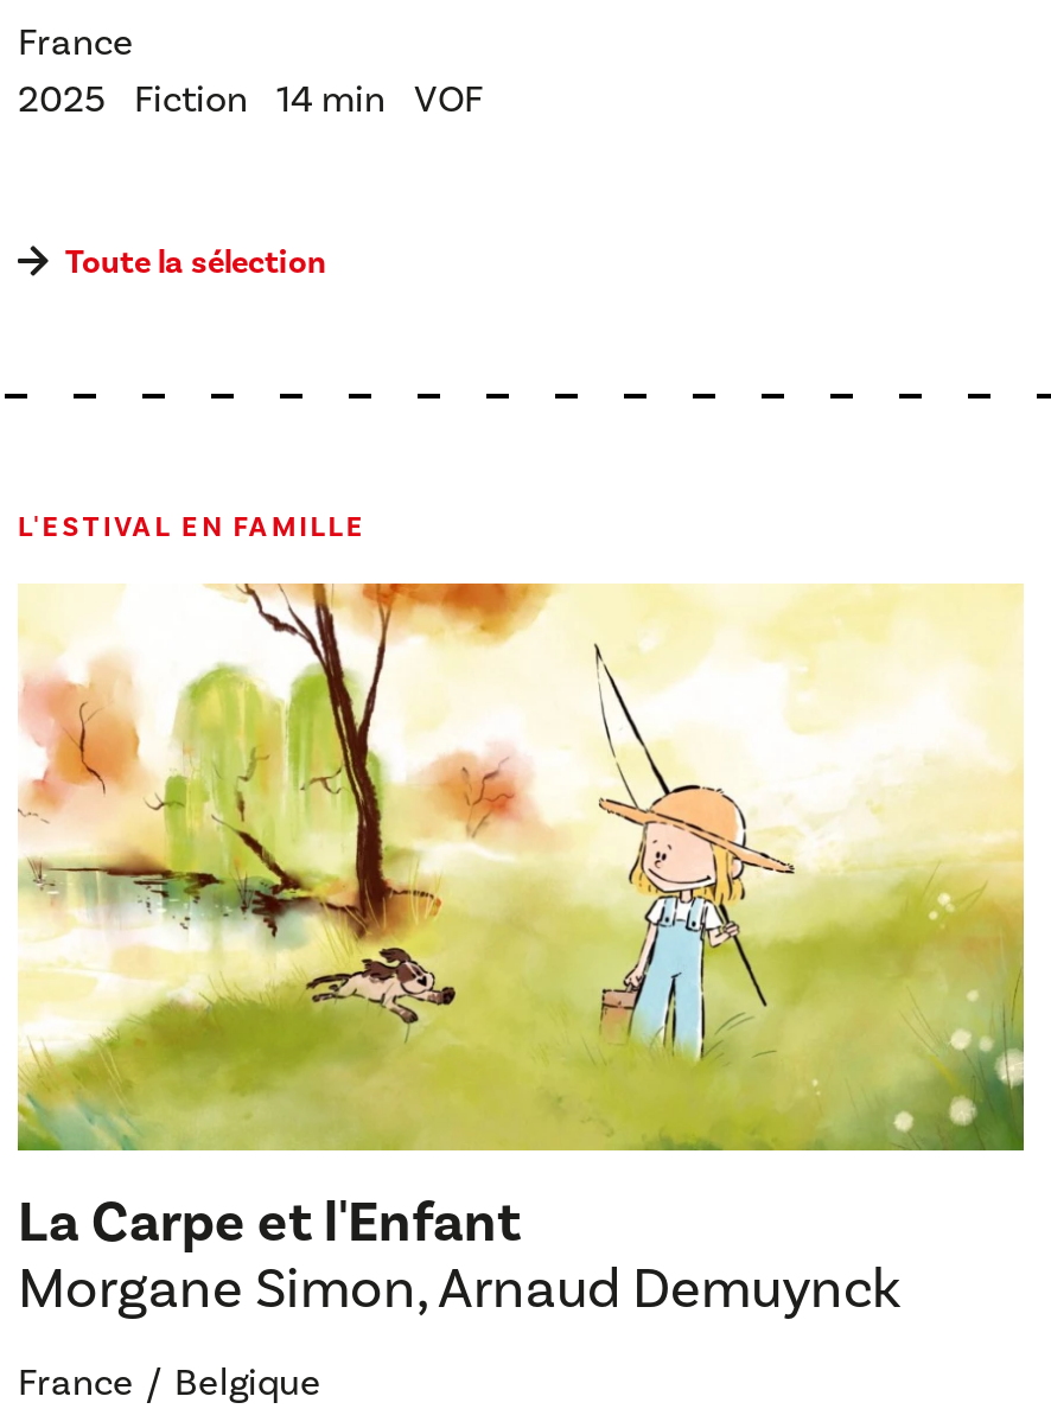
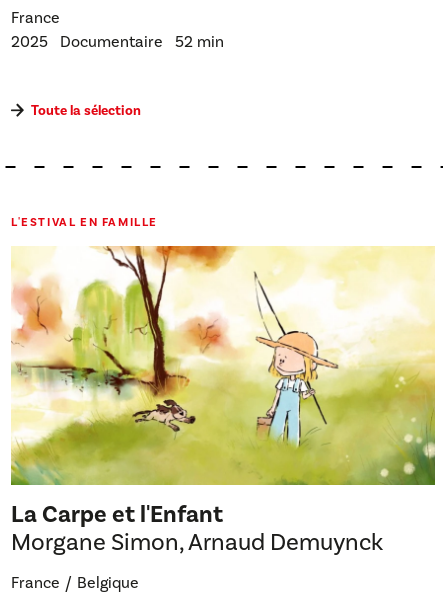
[18,76,483,121] 2025 | Fiction | 14 min | VOF -> [11,32,224,52] 2025 Documentaire 52 min

